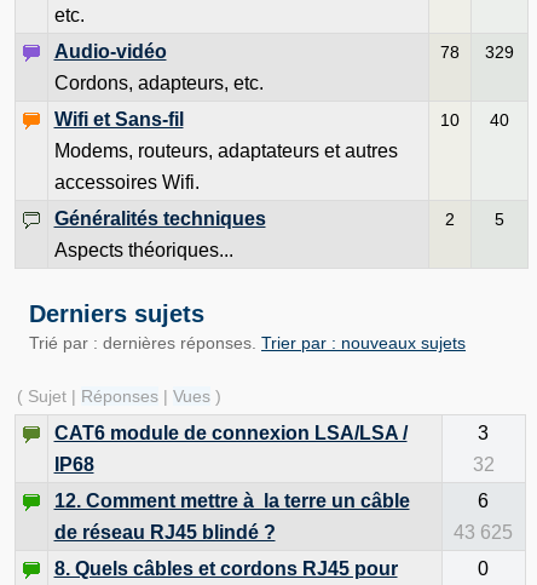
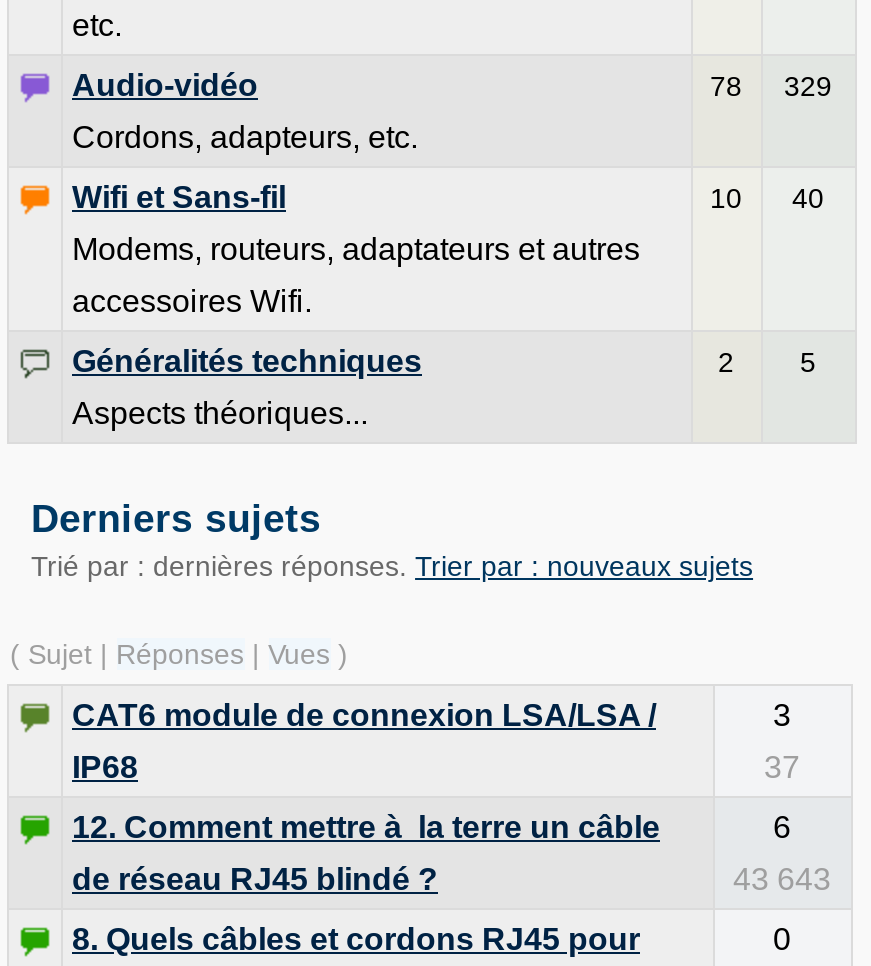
[472,455,494,475] 32 -> [764,751,800,785] 37
[454,522,513,543] 43 625 -> [733,863,831,897] 43 643

